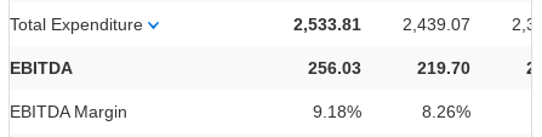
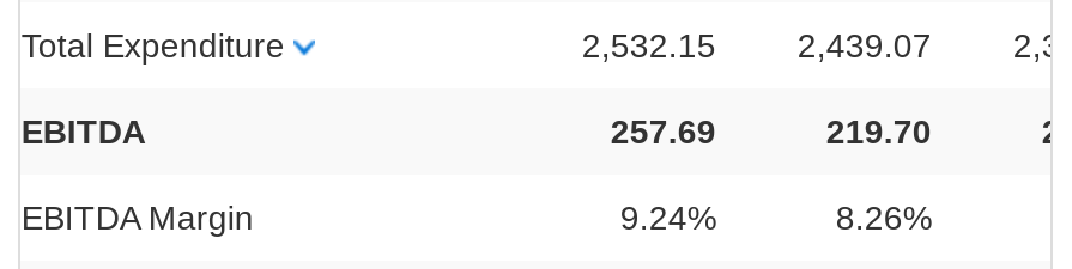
[294,15,362,34] 2,533.81 -> [582,26,716,65] 2,532.15
[308,58,362,78] 256.03 -> [611,112,716,151] 257.69
[313,102,362,121] 9.18% -> [620,198,716,237] 9.24%

